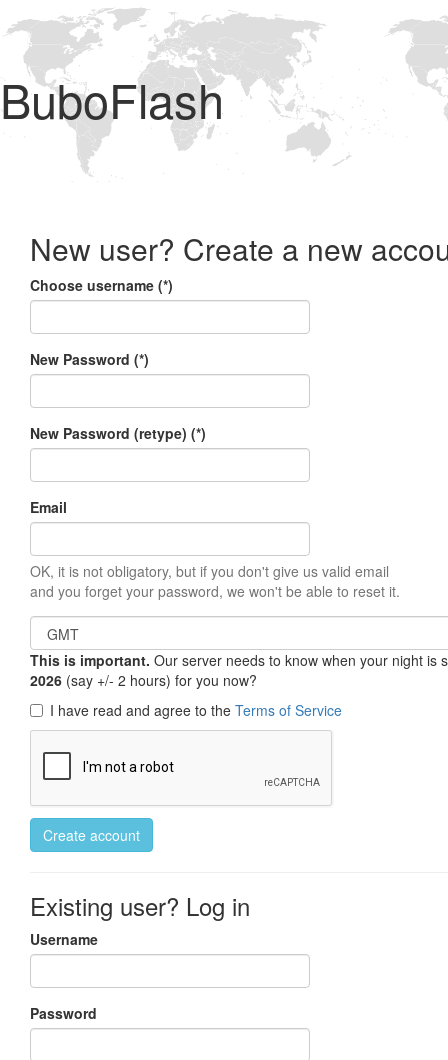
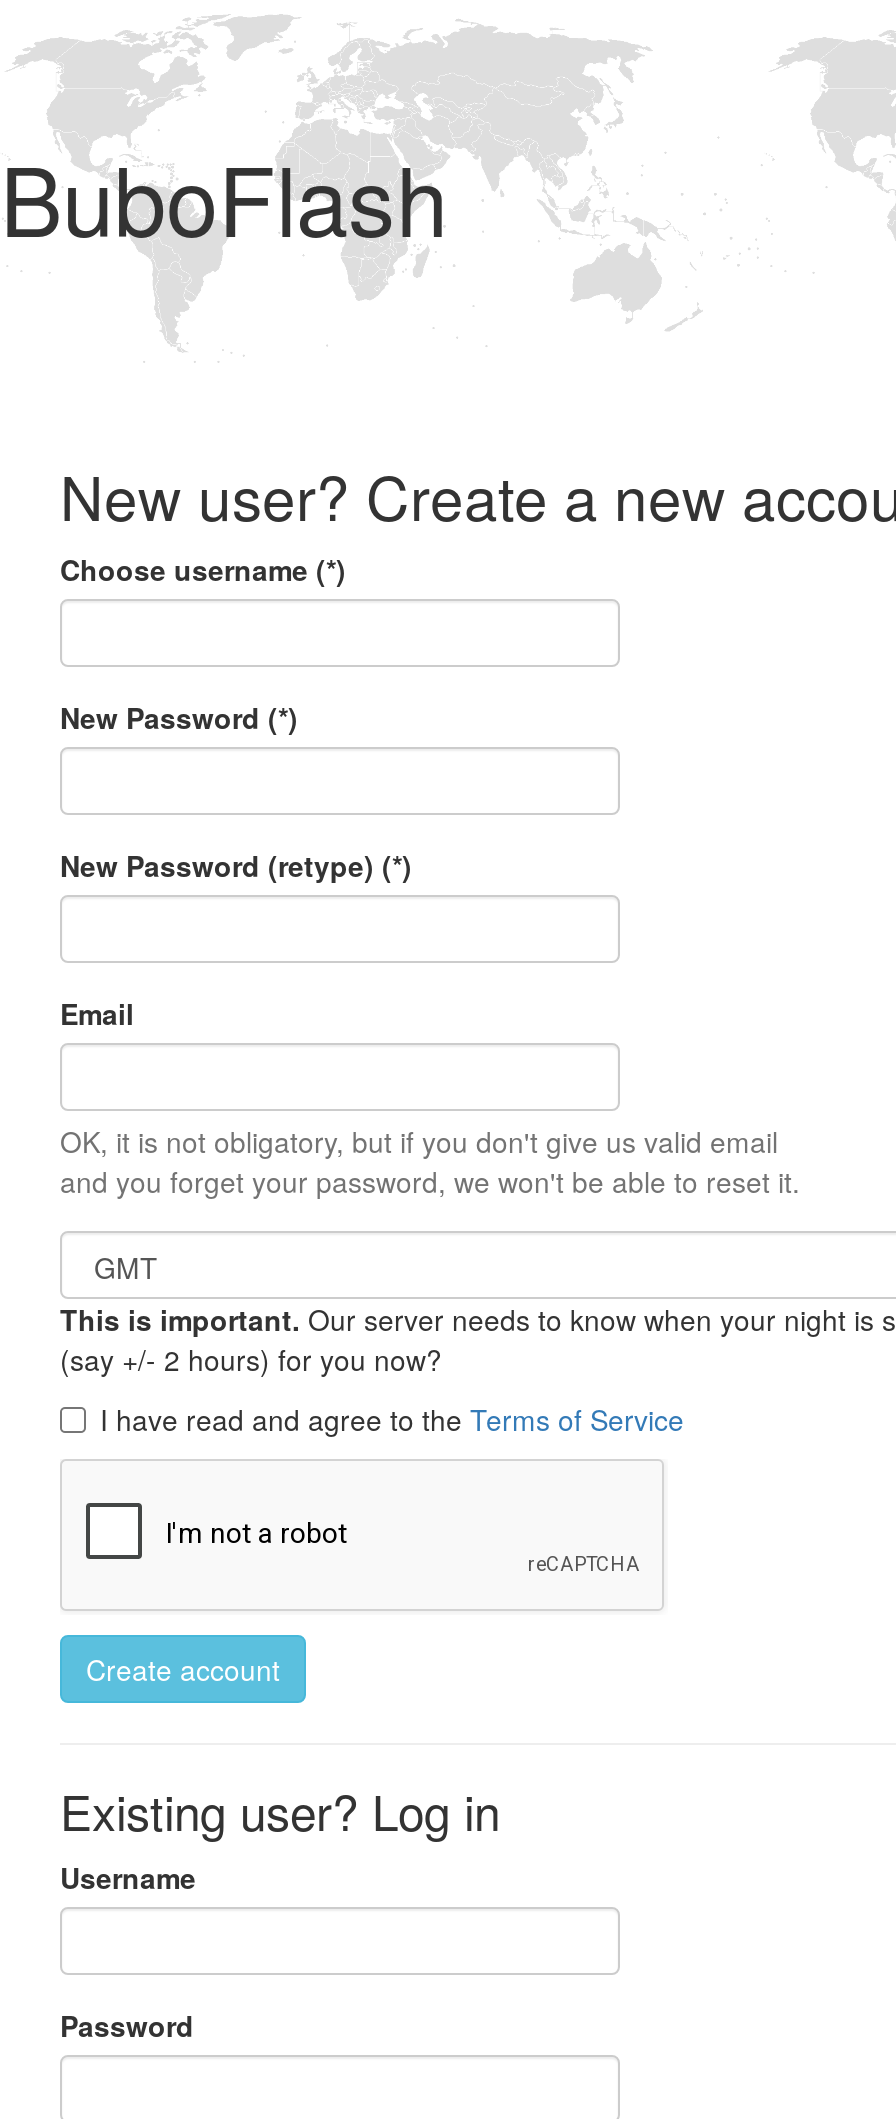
[30,670,257,690] 2026 (say +/- 2 hours) for you now? -> [60,1339,442,1379] (say +/- 2 hours) for you now?

